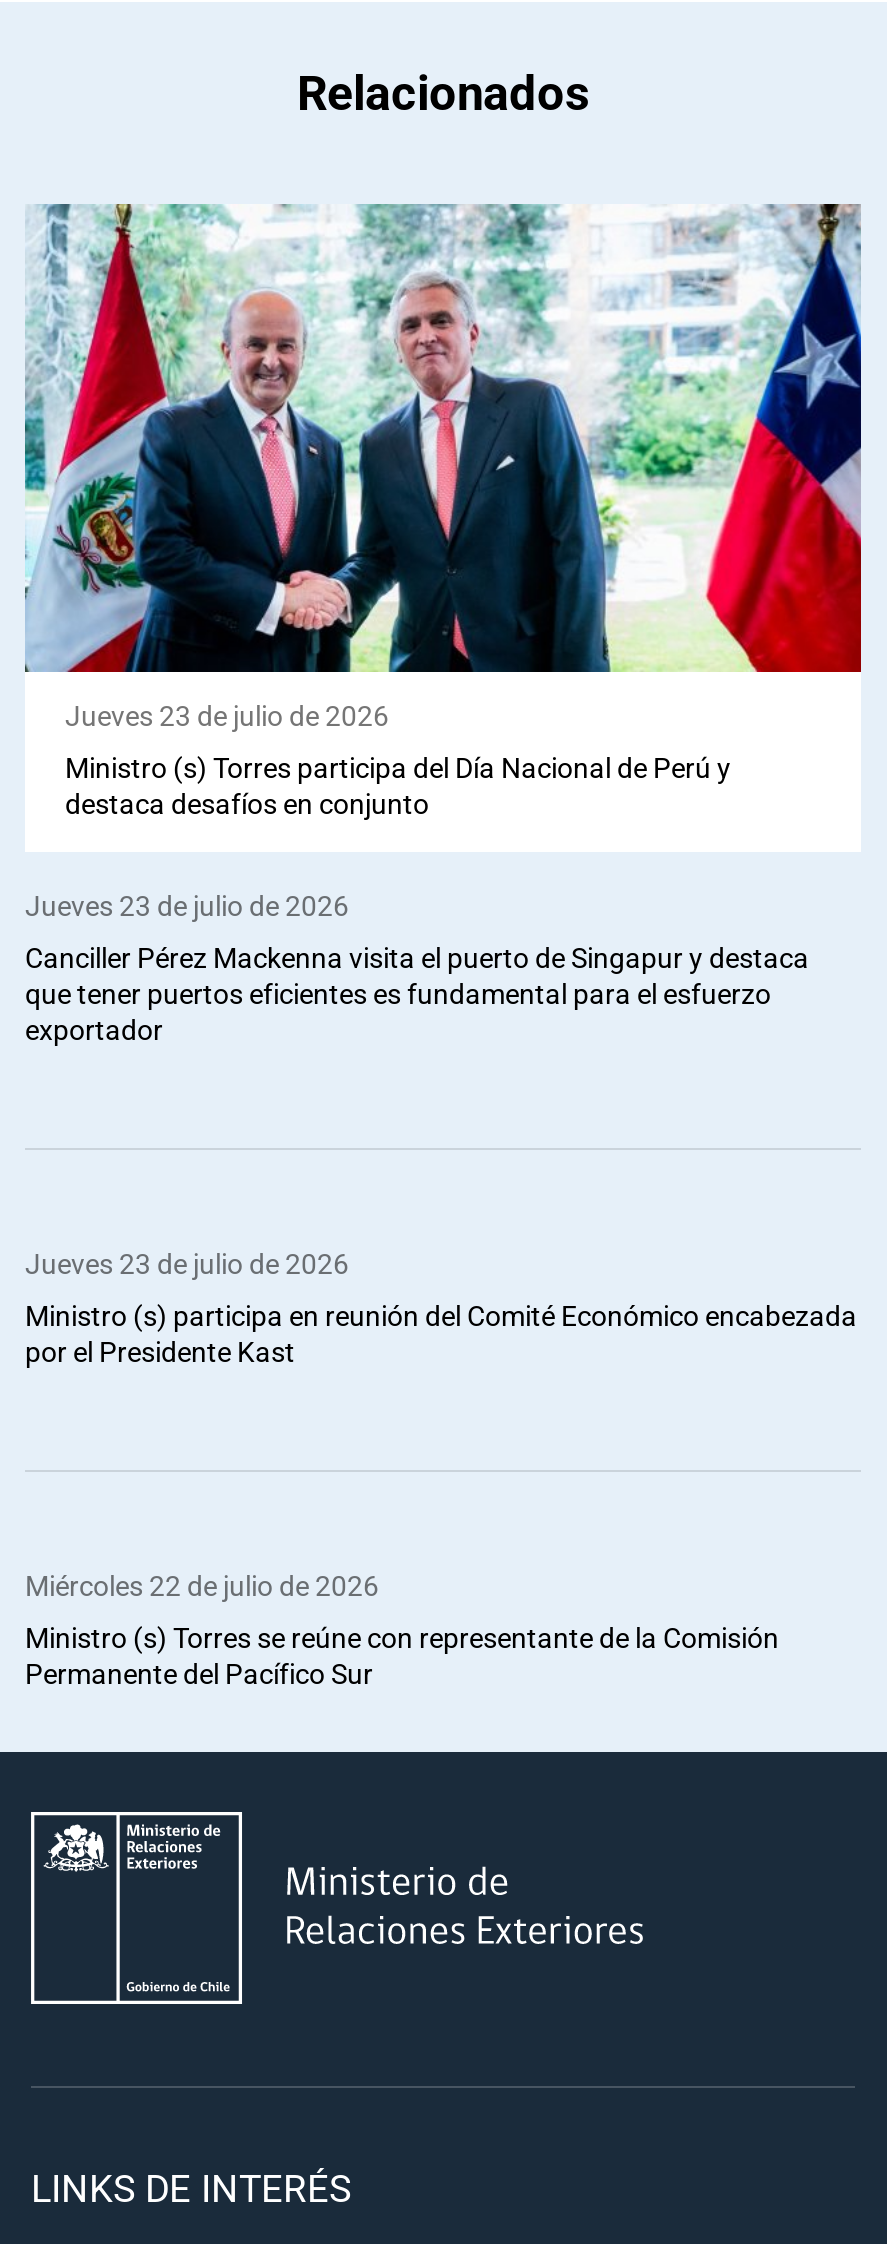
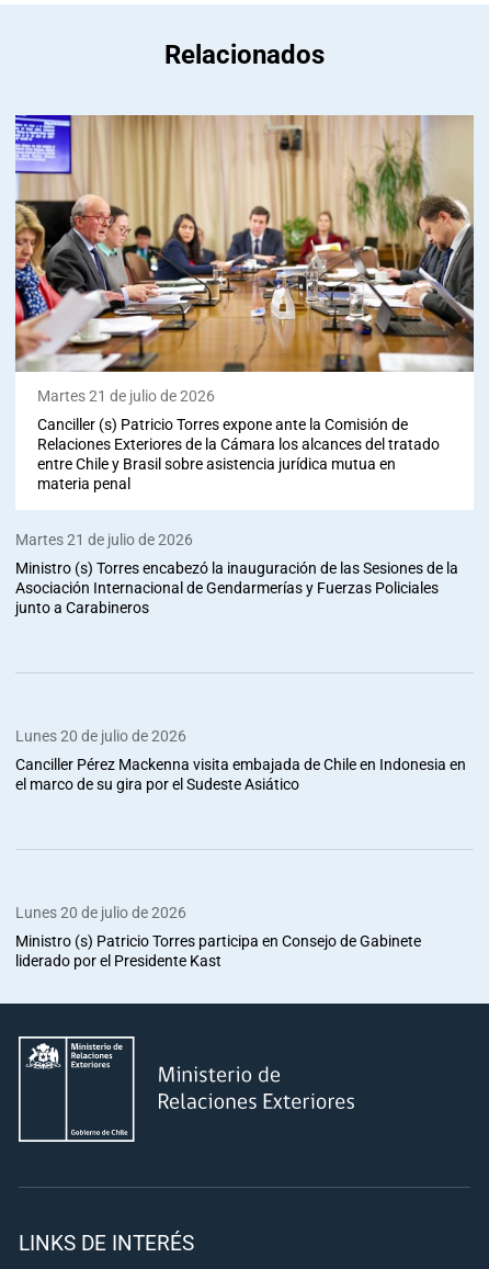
[23,202,863,822] [image] | Jueves 23 de julio de 2026 | Ministro (s) Torres participa del Día Nacional de Perú y | destaca desafíos en conjunto -> [14,114,475,493] [image] | Martes 21 de julio de 2026 | Canciller (s) Patricio Torres expone ante la Comisión de | Relaciones Exteriores de la Cámara los alcances del tratado | entre Chile y Brasil sobre asistencia jurídica mutua en | materia penal
[25,886,809,1048] Jueves 23 de julio de 2026 | Canciller Pérez Mackenna visita el puerto de Singapur y destaca | que tener puertos eficientes es fundamental para el esfuerzo | exportador -> [15,528,458,617] Martes 21 de julio de 2026 | Ministro (s) Torres encabezó la inauguración de las Sesiones de la | Asociación Internacional de Gendarmerías y Fuerzas Policiales | junto a Carabineros
[25,1244,857,1370] Jueves 23 de julio de 2026 | Ministro (s) participa en reunión del Comité Económico encabezada | por el Presidente Kast -> [15,725,466,794] Lunes 20 de julio de 2026 | Canciller Pérez Mackenna visita embajada de Chile en Indonesia en | el marco de su gira por el Sudeste Asiático
[25,1566,779,1692] Miércoles 22 de julio de 2026 | Ministro (s) Torres se reúne con representante de la Comisión | Permanente del Pacífico Sur -> [15,901,421,970] Lunes 20 de julio de 2026 | Ministro (s) Patricio Torres participa en Consejo de Gabinete | liderado por el Presidente Kast

